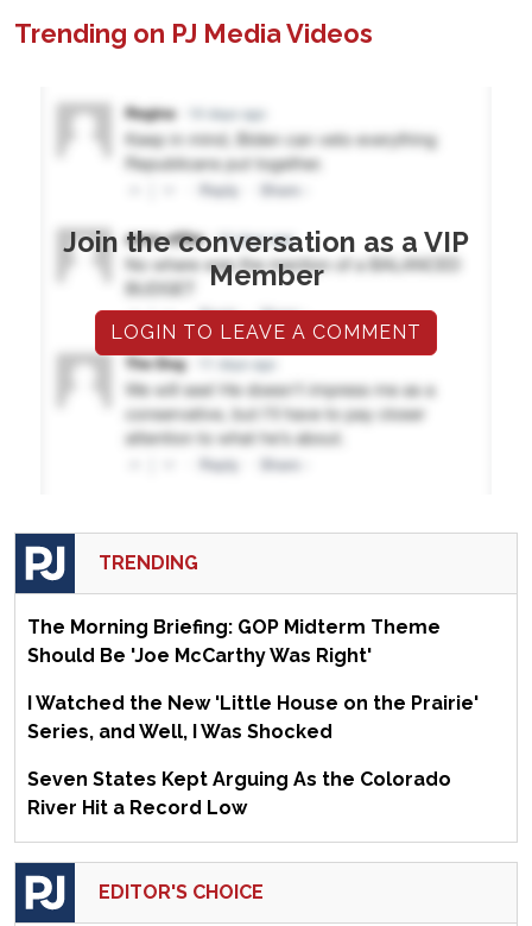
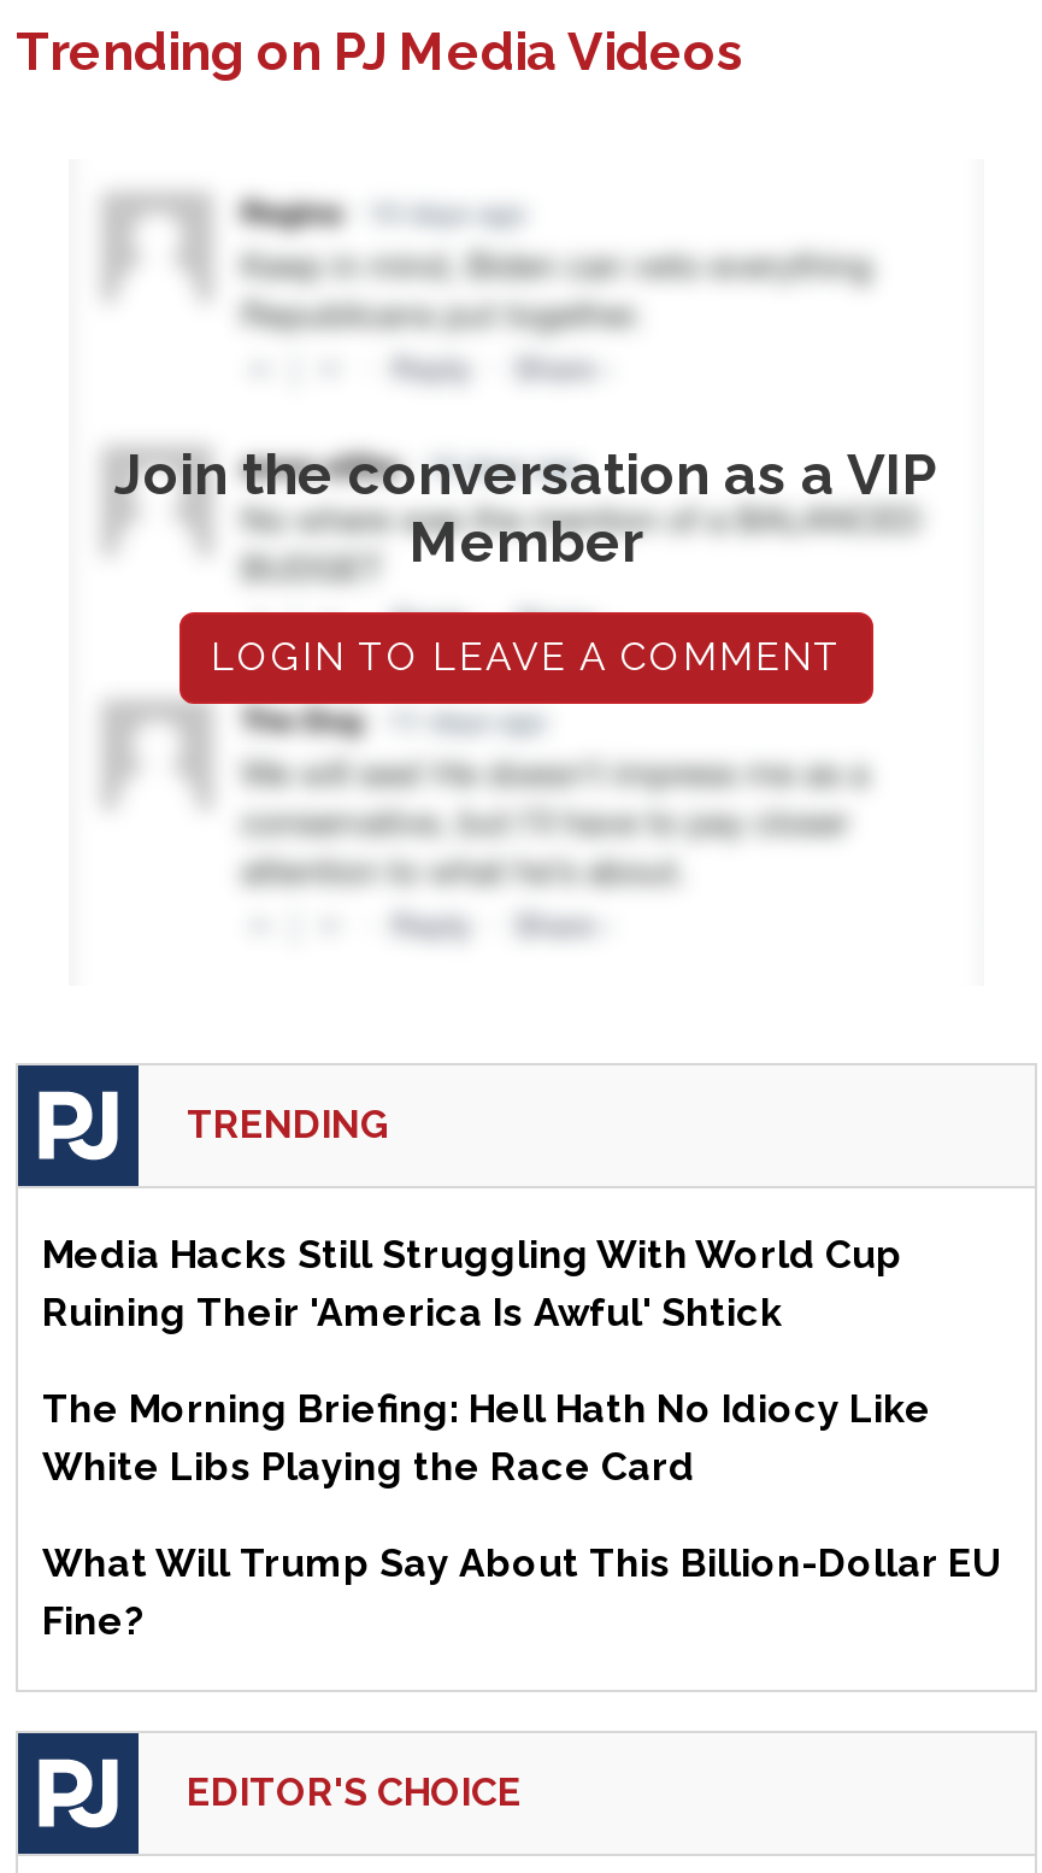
[27,616,441,667] The Morning Briefing: GOP Midterm Theme | Should Be 'Joe McCarthy Was Right' -> [42,1232,902,1336] Media Hacks Still Struggling With World Cup | Ruining Their 'America Is Awful' Shtick
[27,692,479,743] I Watched the New 'Little House on the Prairie' | Series, and Well, I Was Shocked -> [42,1386,931,1490] The Morning Briefing: Hell Hath No Idiocy Like | White Libs Playing the Race Card
[27,768,451,819] Seven States Kept Arguing As the Colorado | River Hit a Record Low -> [42,1541,1001,1644] What Will Trump Say About This Billion-Dollar EU | Fine?

